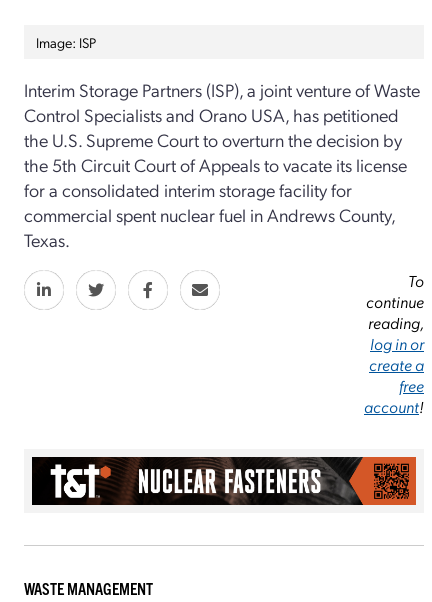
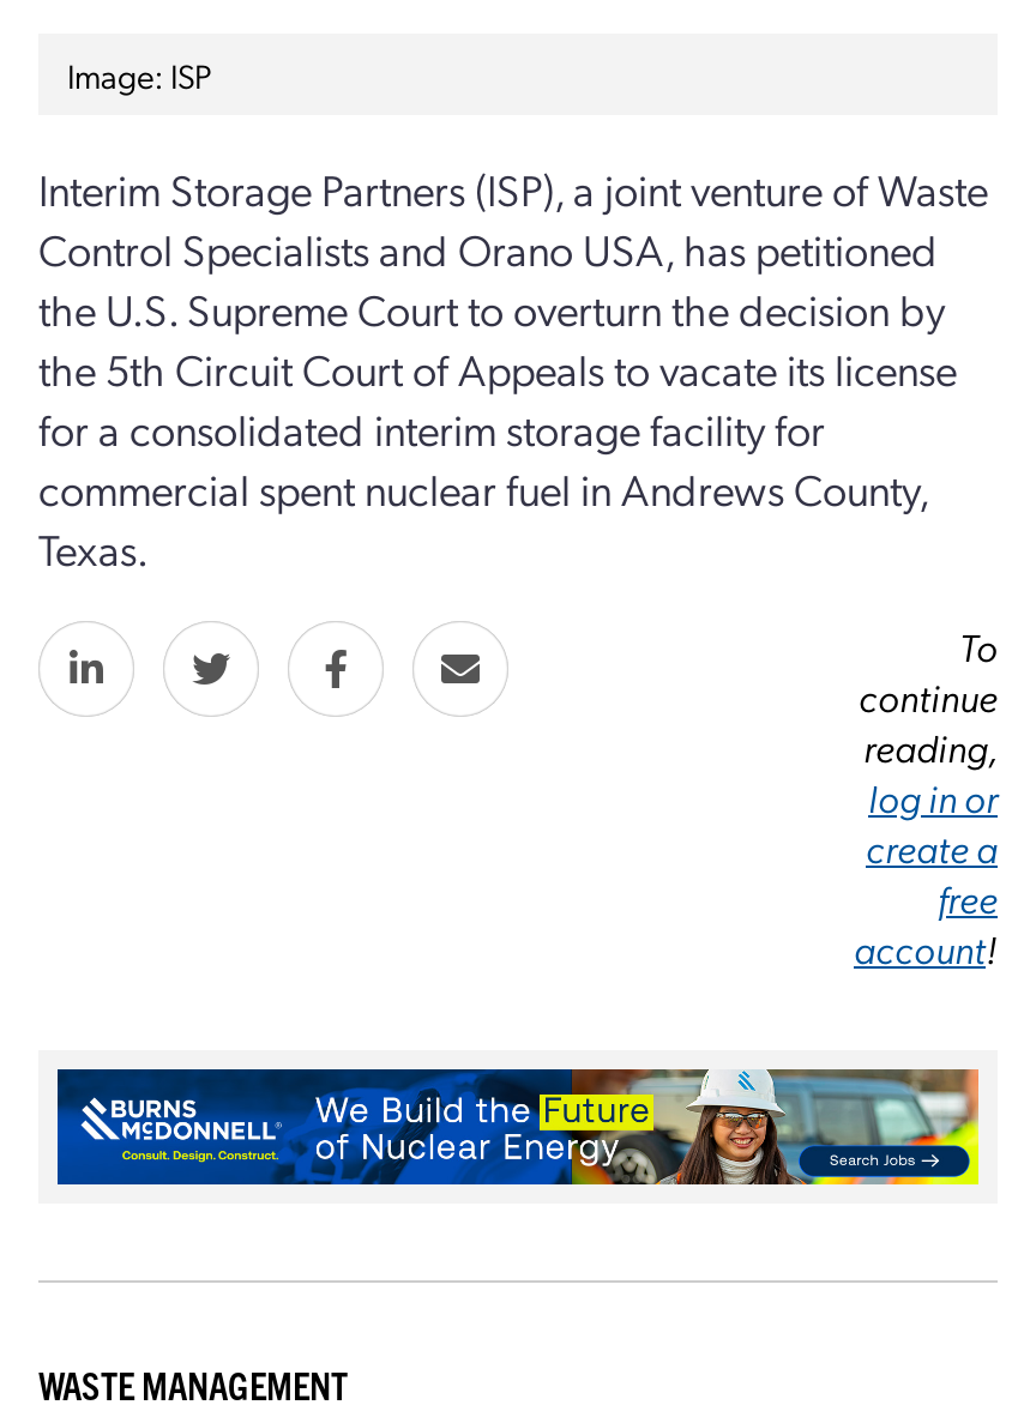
[31,456,417,506] [image] -> [55,1067,981,1187] [image]

